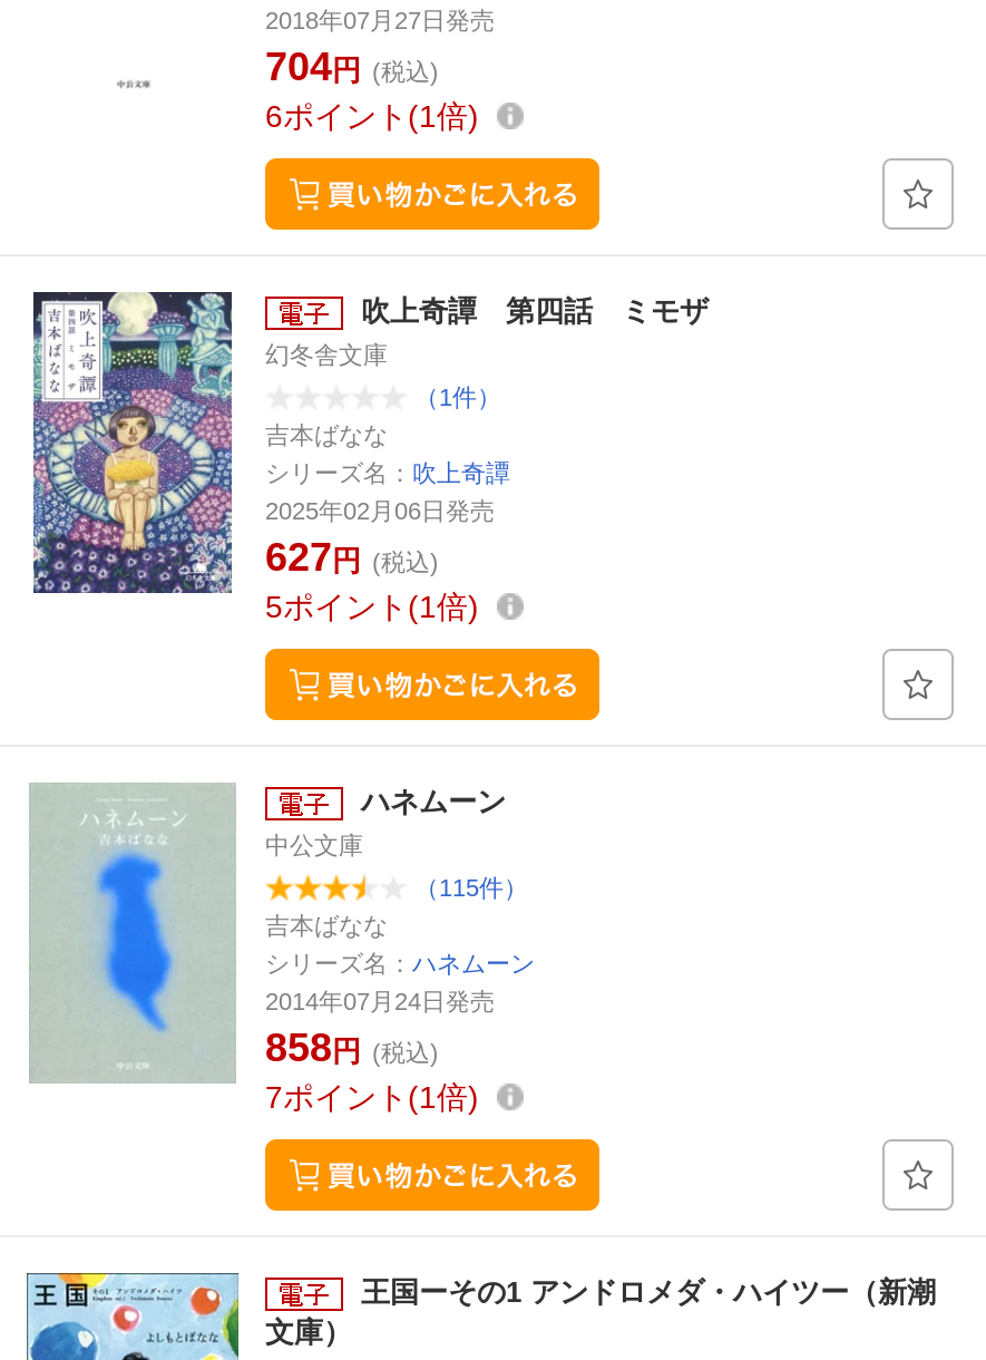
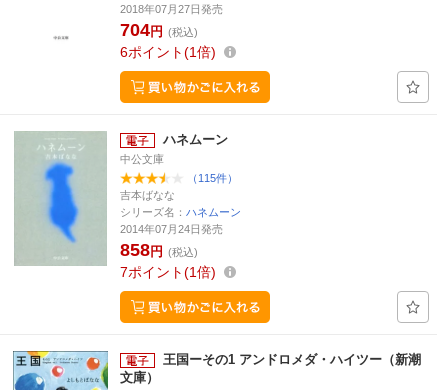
[33,292,709,624] [image] | 吹上奇譚 第四話 ミモザ | 幻冬舎文庫 | （1件） | 吉本ばなな | シリーズ名：吹上奇譚 | 2025年02月06日発売 | 627円 (税込) | 5ポイント 1倍 -> none

